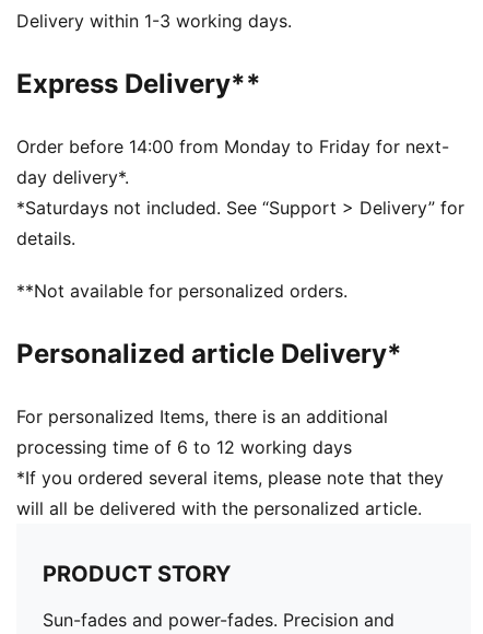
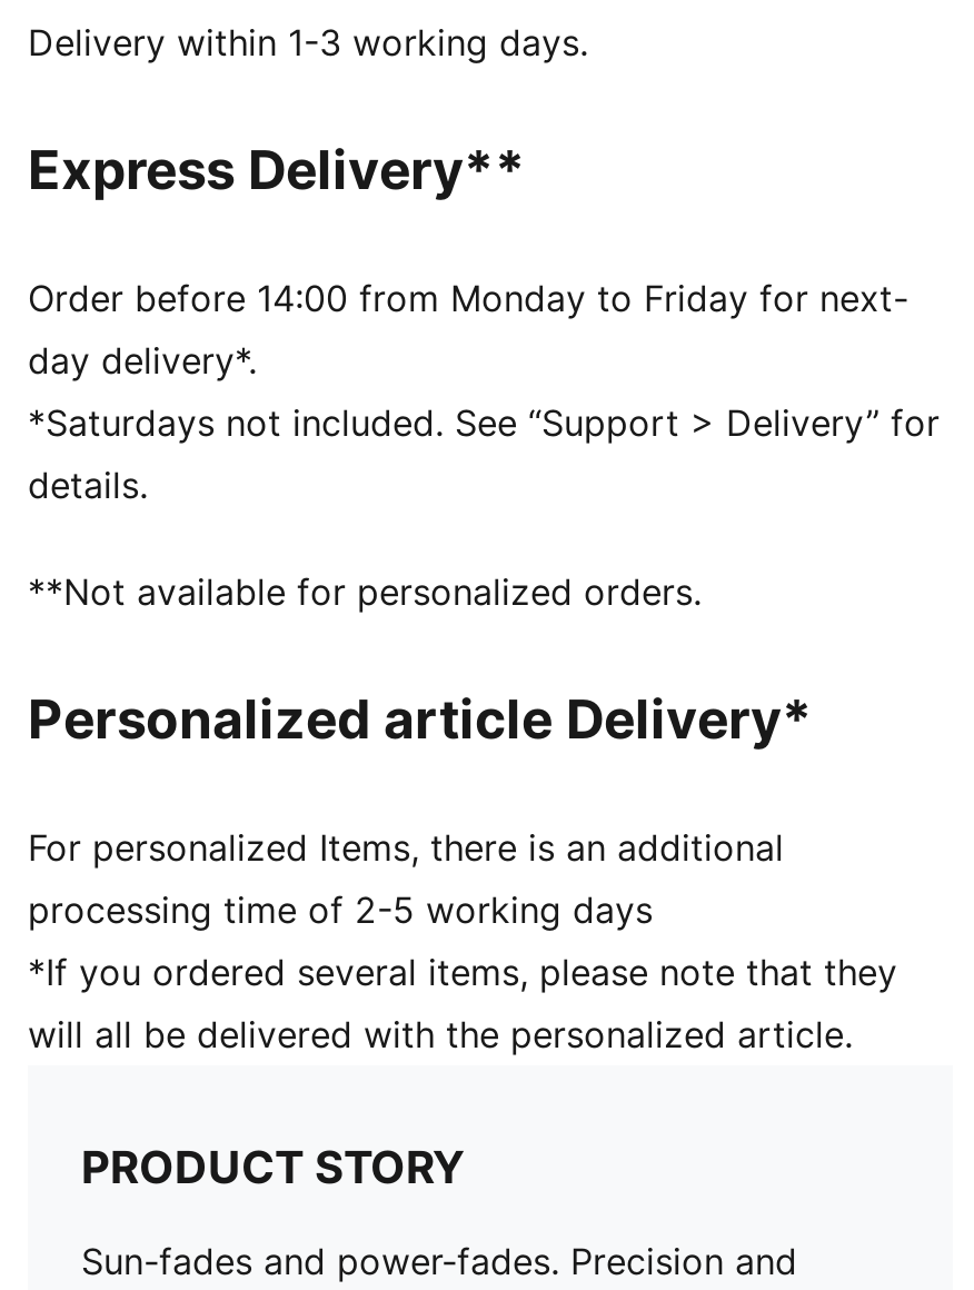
[16,436,352,458] processing time of 6 to 12 working days -> [28,887,653,932] processing time of 2-5 working days

